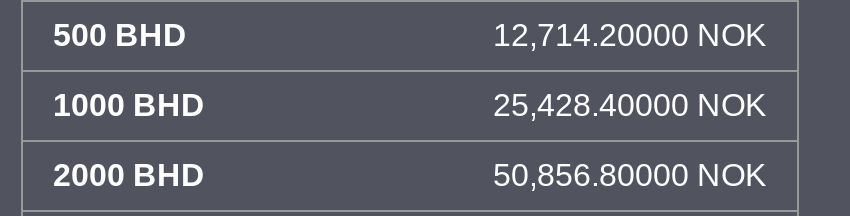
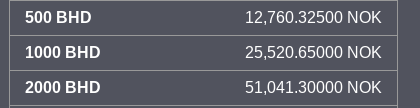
[493,18,767,52] 12,714.20000 NOK -> [245,9,382,26] 12,760.32500 NOK
[493,88,767,122] 25,428.40000 NOK -> [245,44,382,61] 25,520.65000 NOK
[493,158,767,192] 50,856.80000 NOK -> [245,79,382,96] 51,041.30000 NOK

